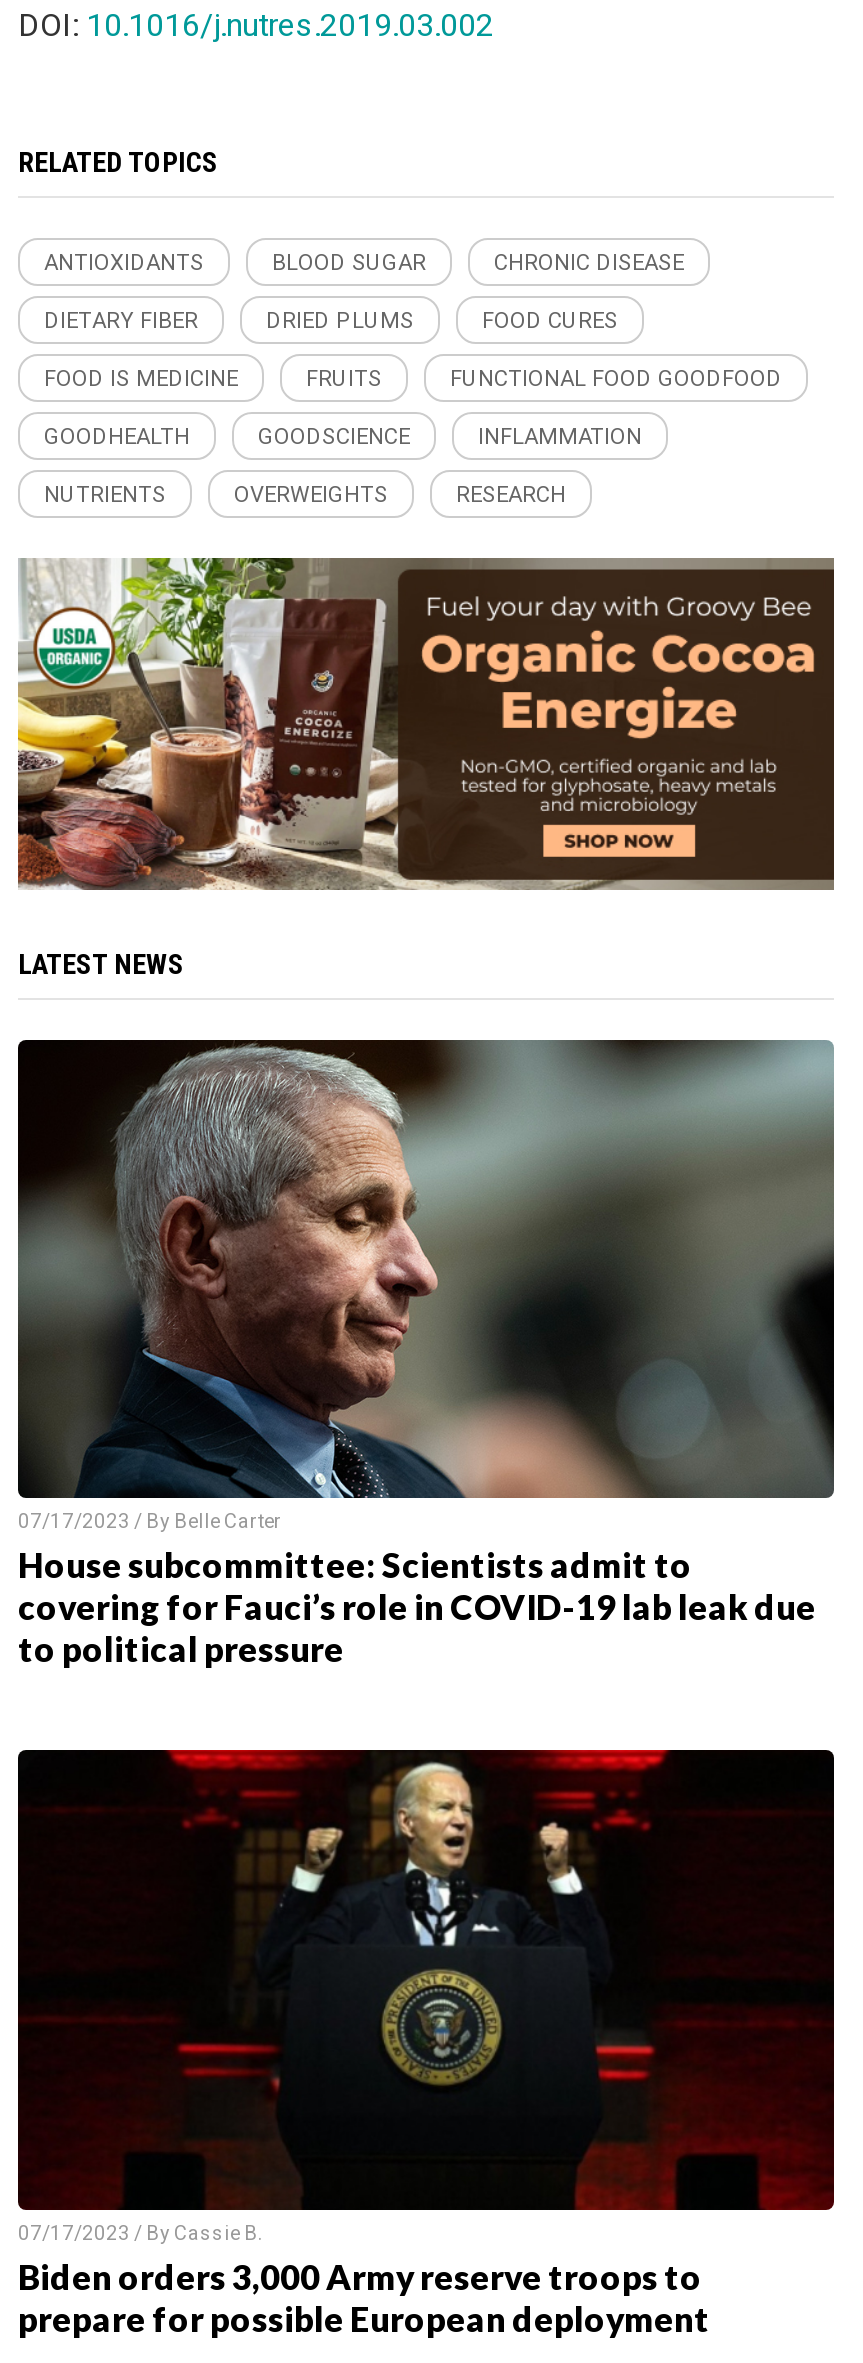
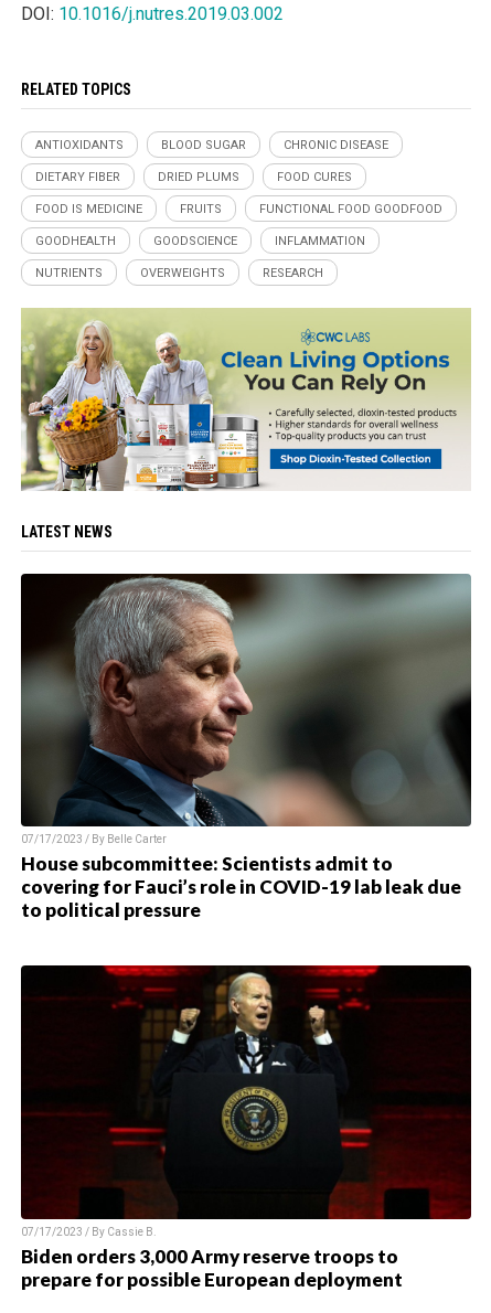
[16,556,836,892] [image] -> [20,308,471,492] [image]

